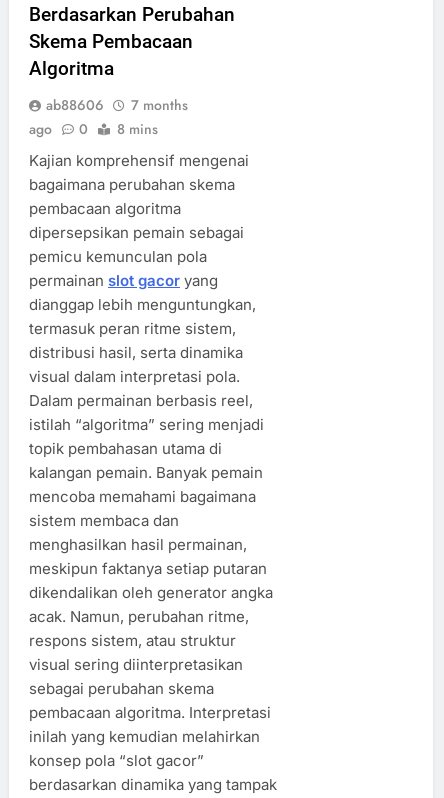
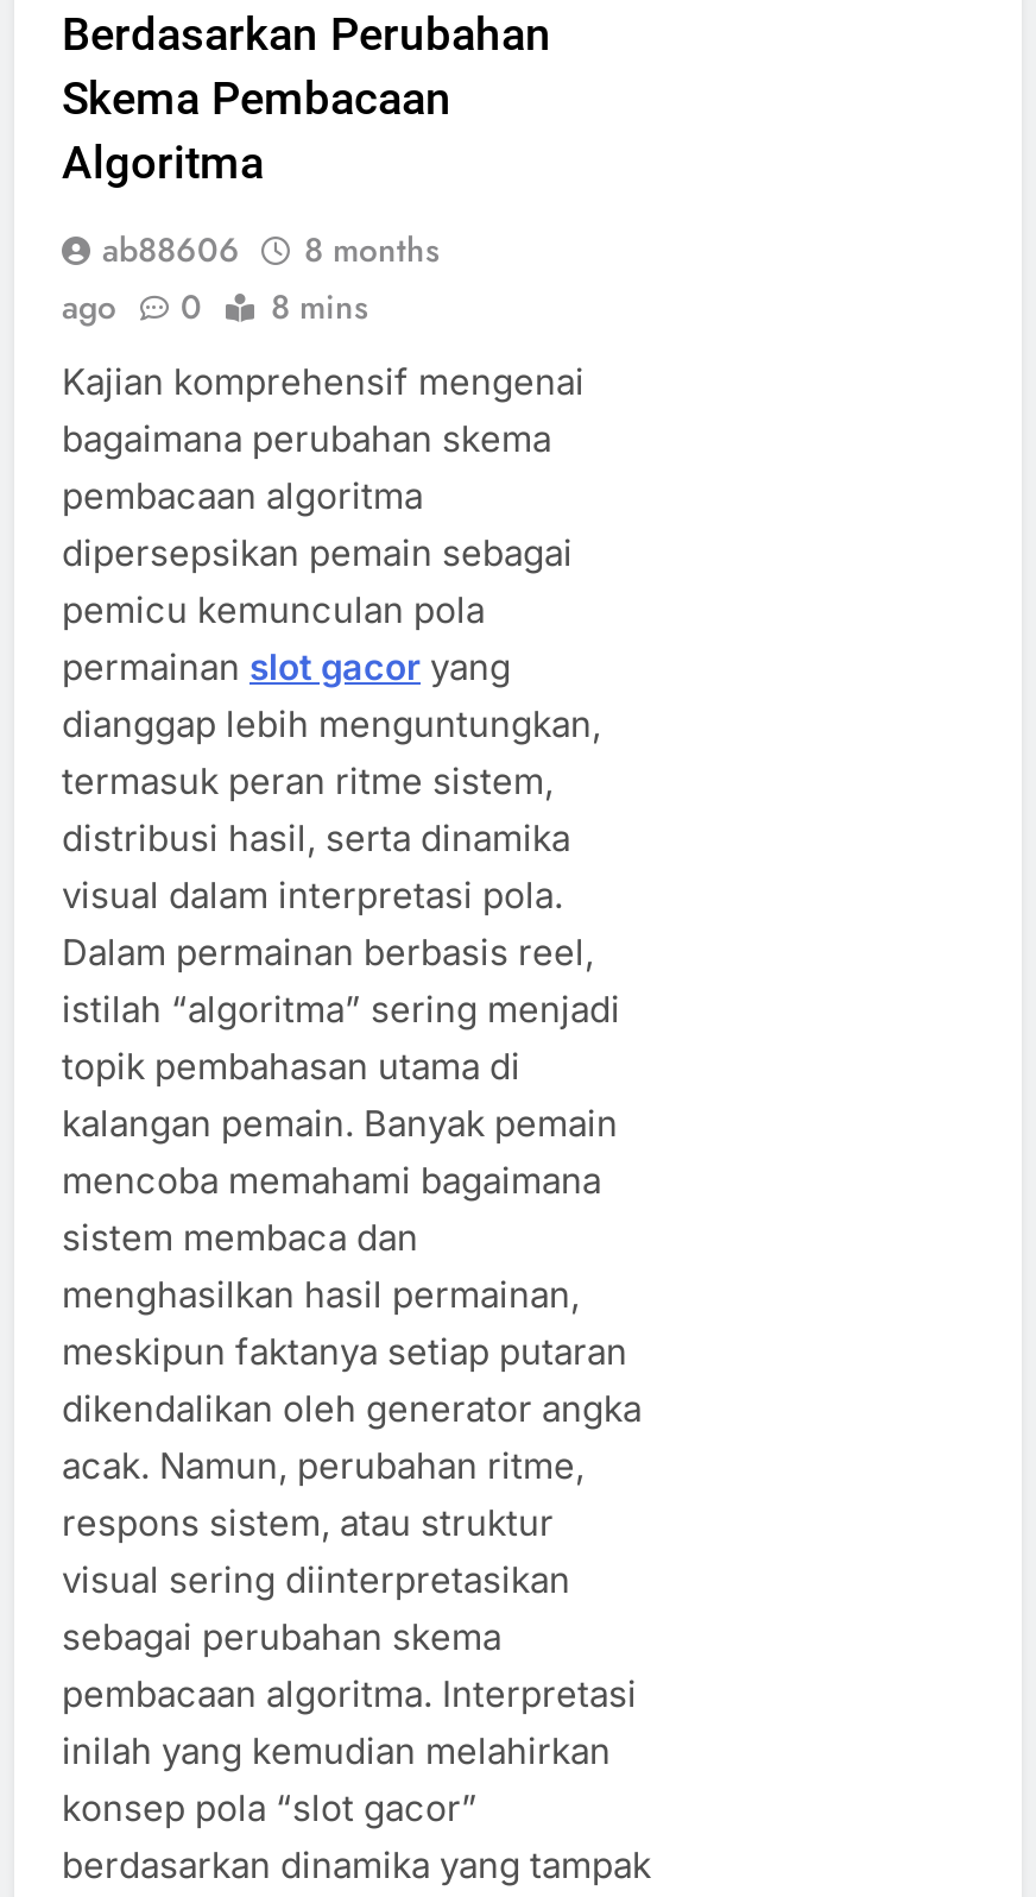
[46,95,188,115] ab88606 7 months -> [102,226,440,274] ab88606 8 months

